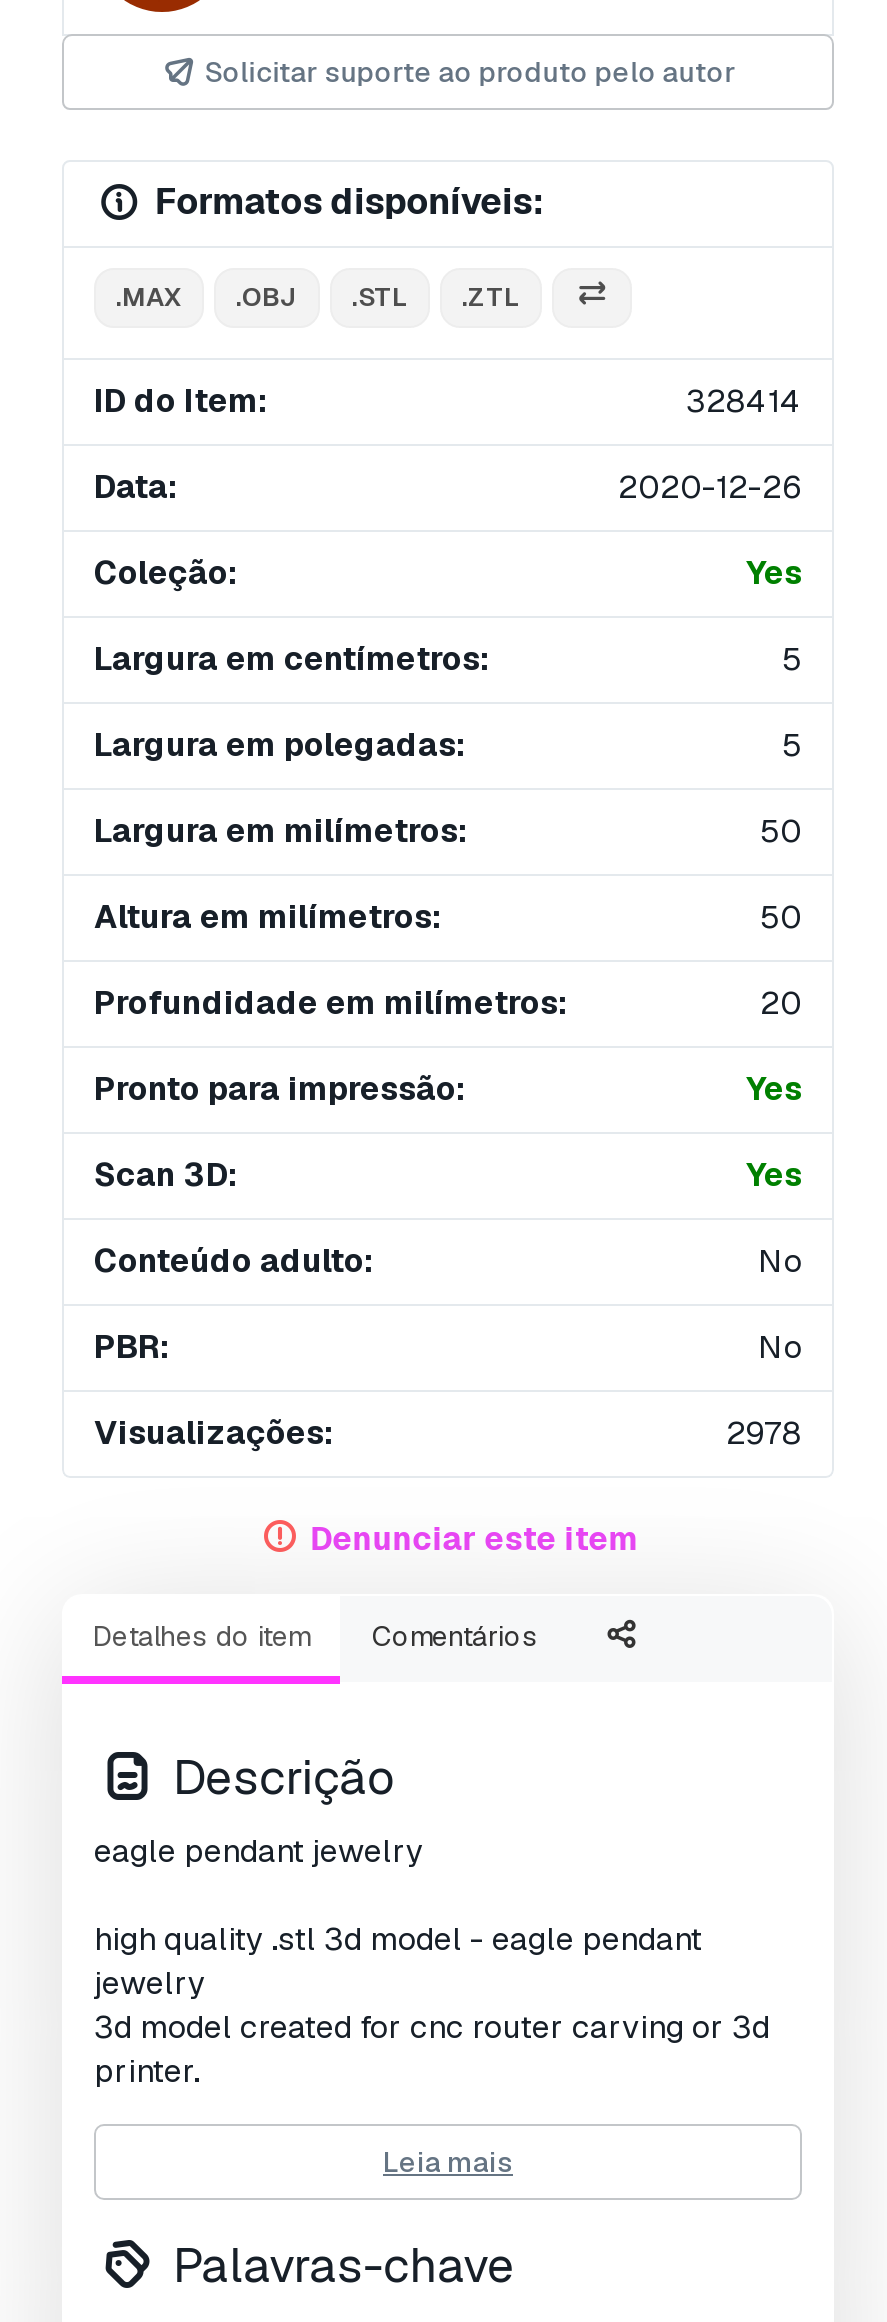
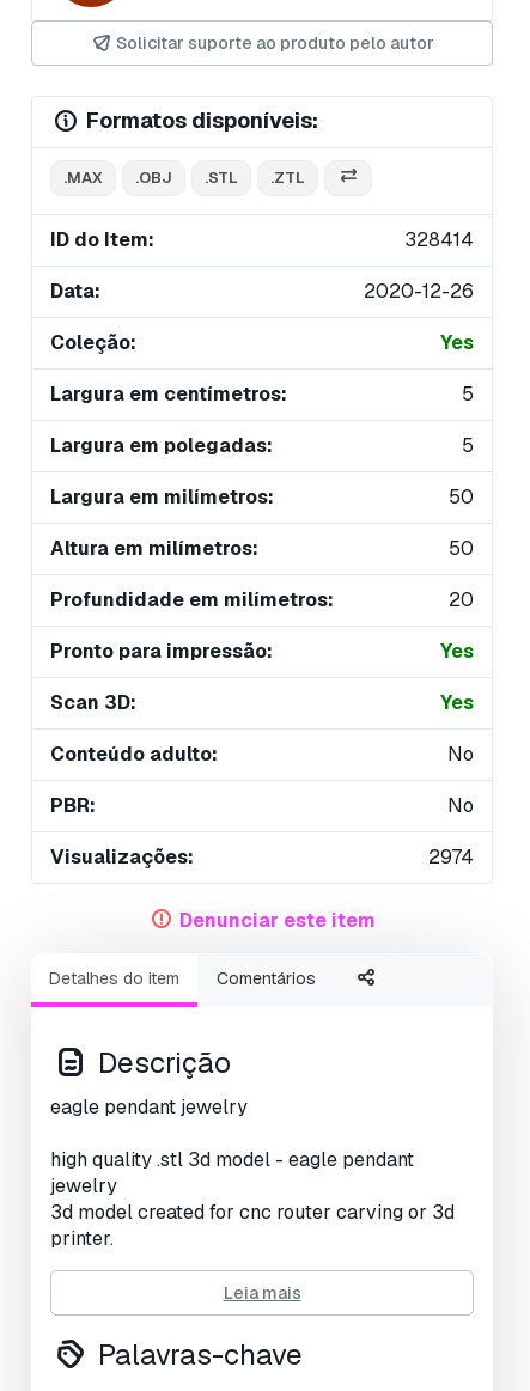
[726,1412,802,1454] 2978 -> [428,844,474,870] 2974

